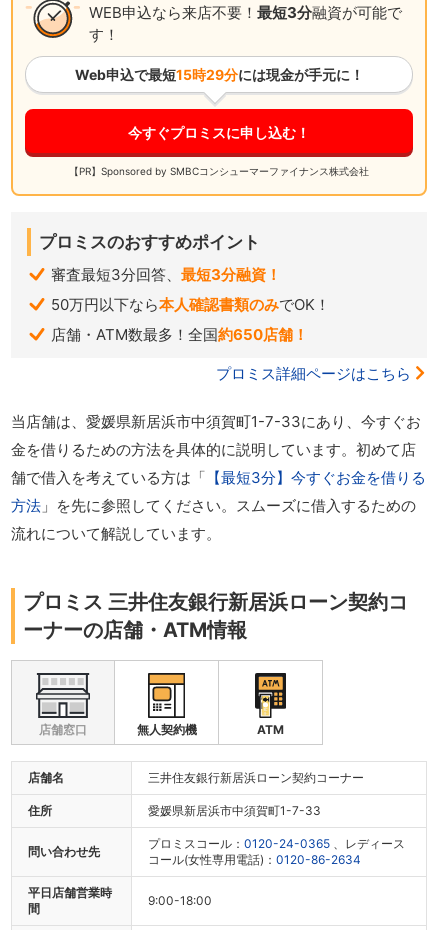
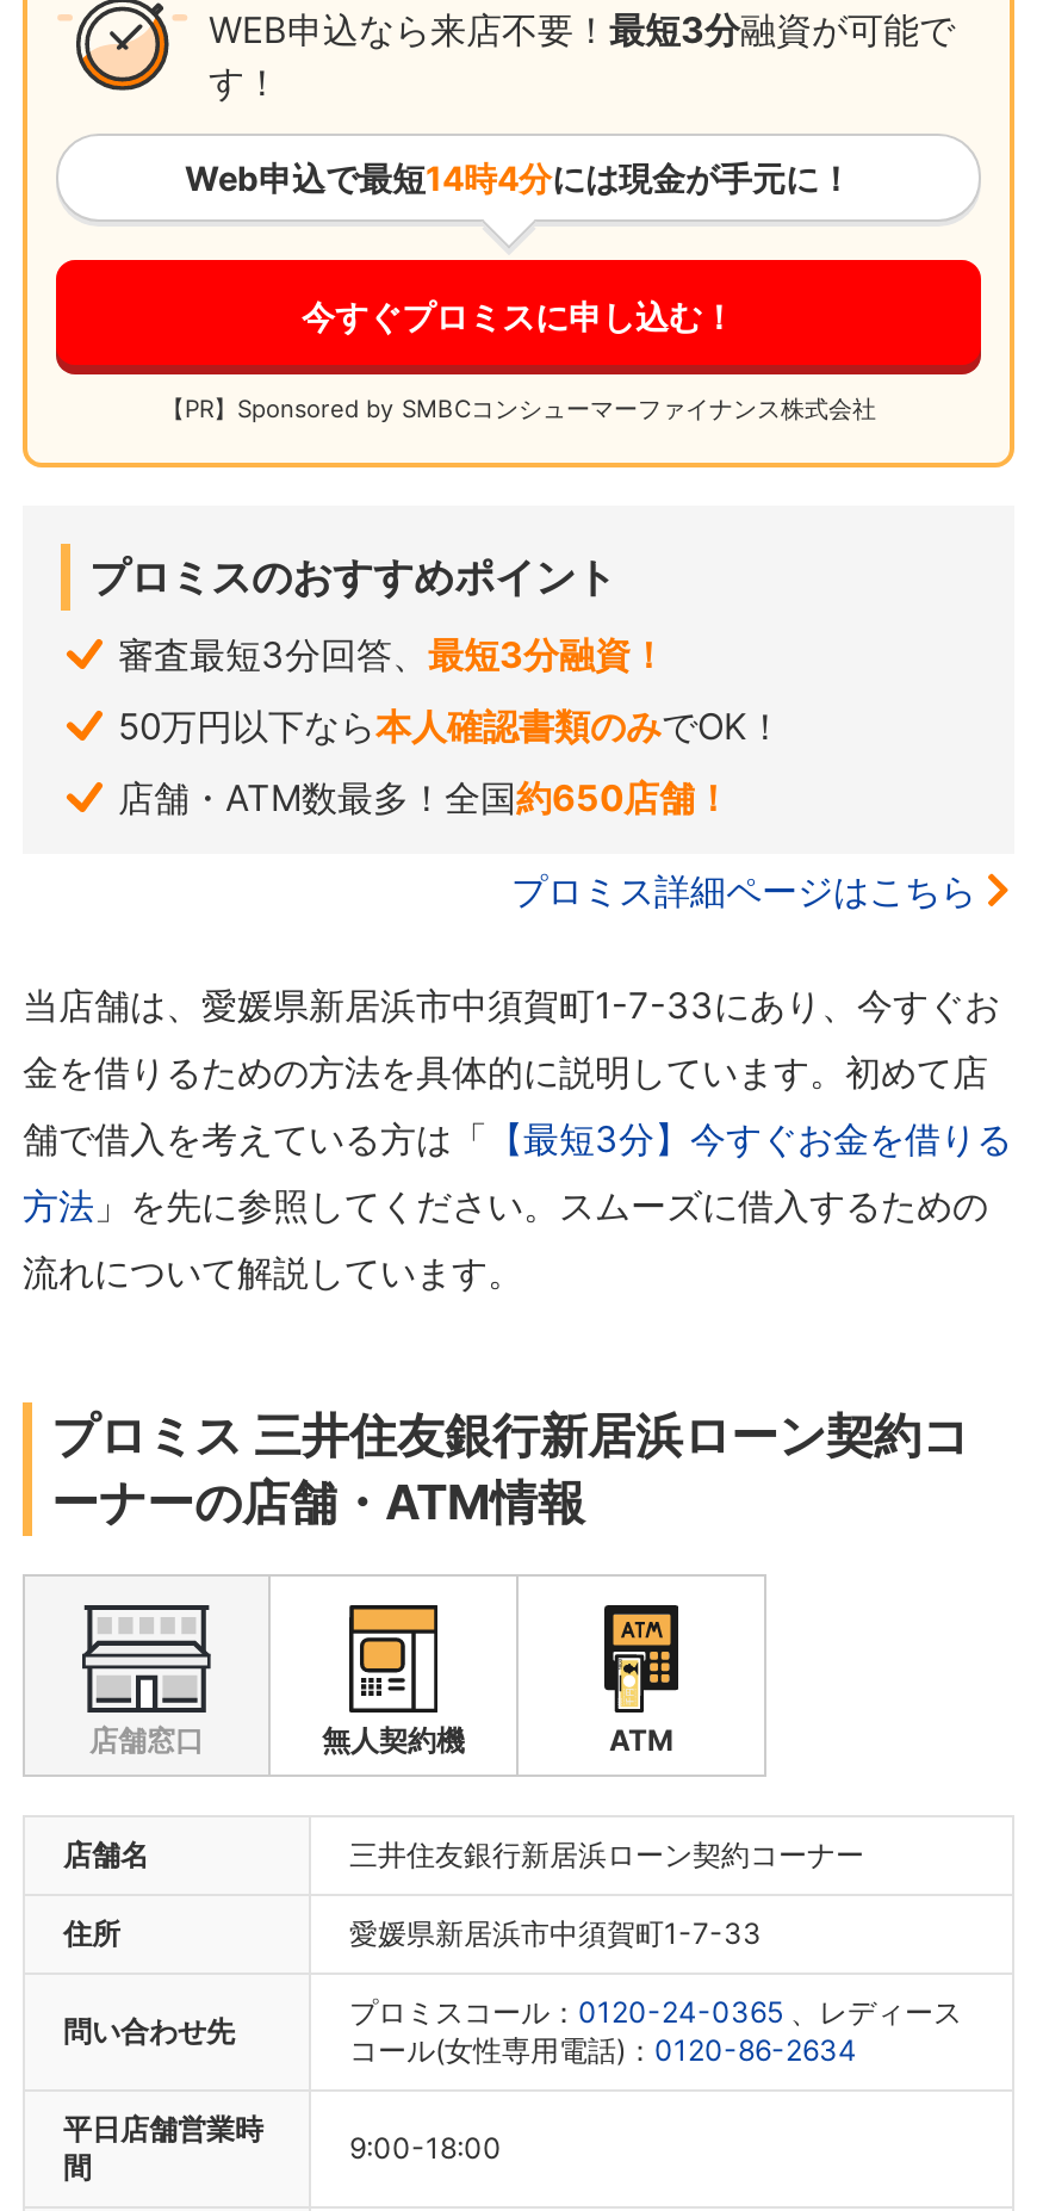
[74,66,363,83] Web申込で最短15時29分には現金が手元に！ -> [185,157,852,198] Web申込で最短14時4分には現金が手元に！

